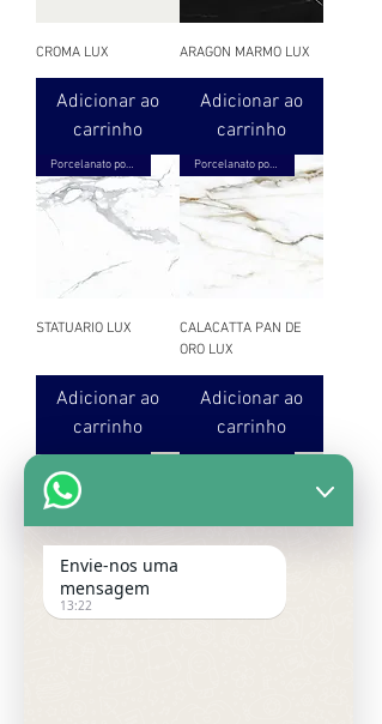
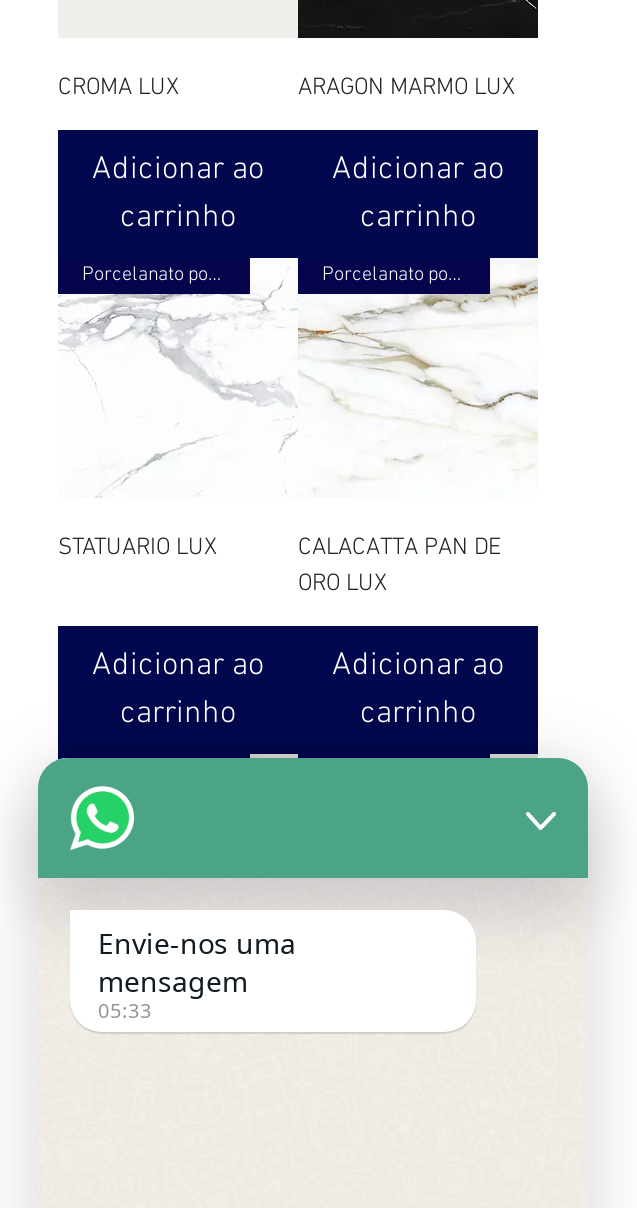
[60,597,92,614] 13:22 -> [98,996,152,1024] 05:33

